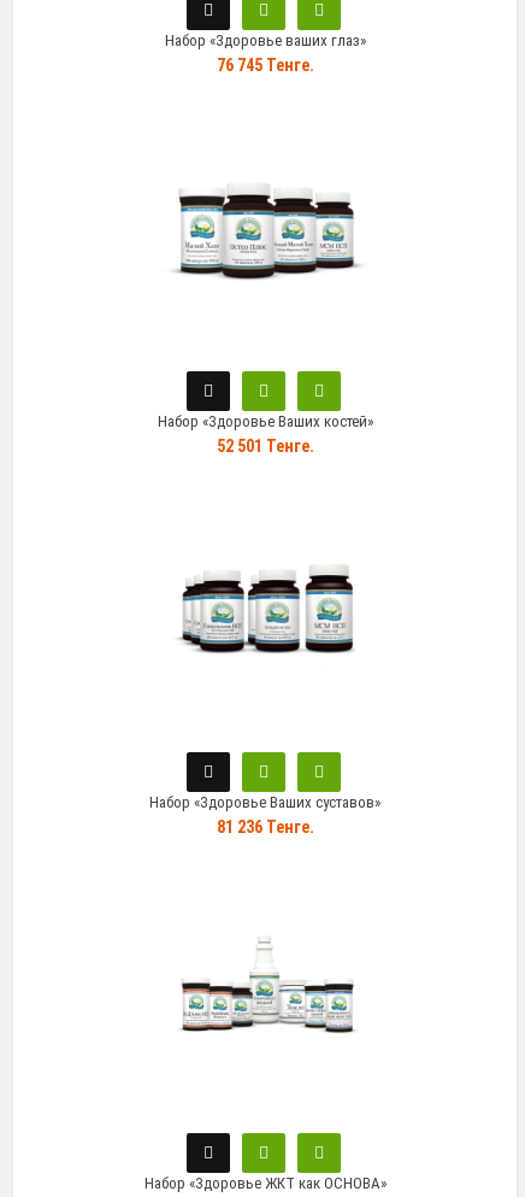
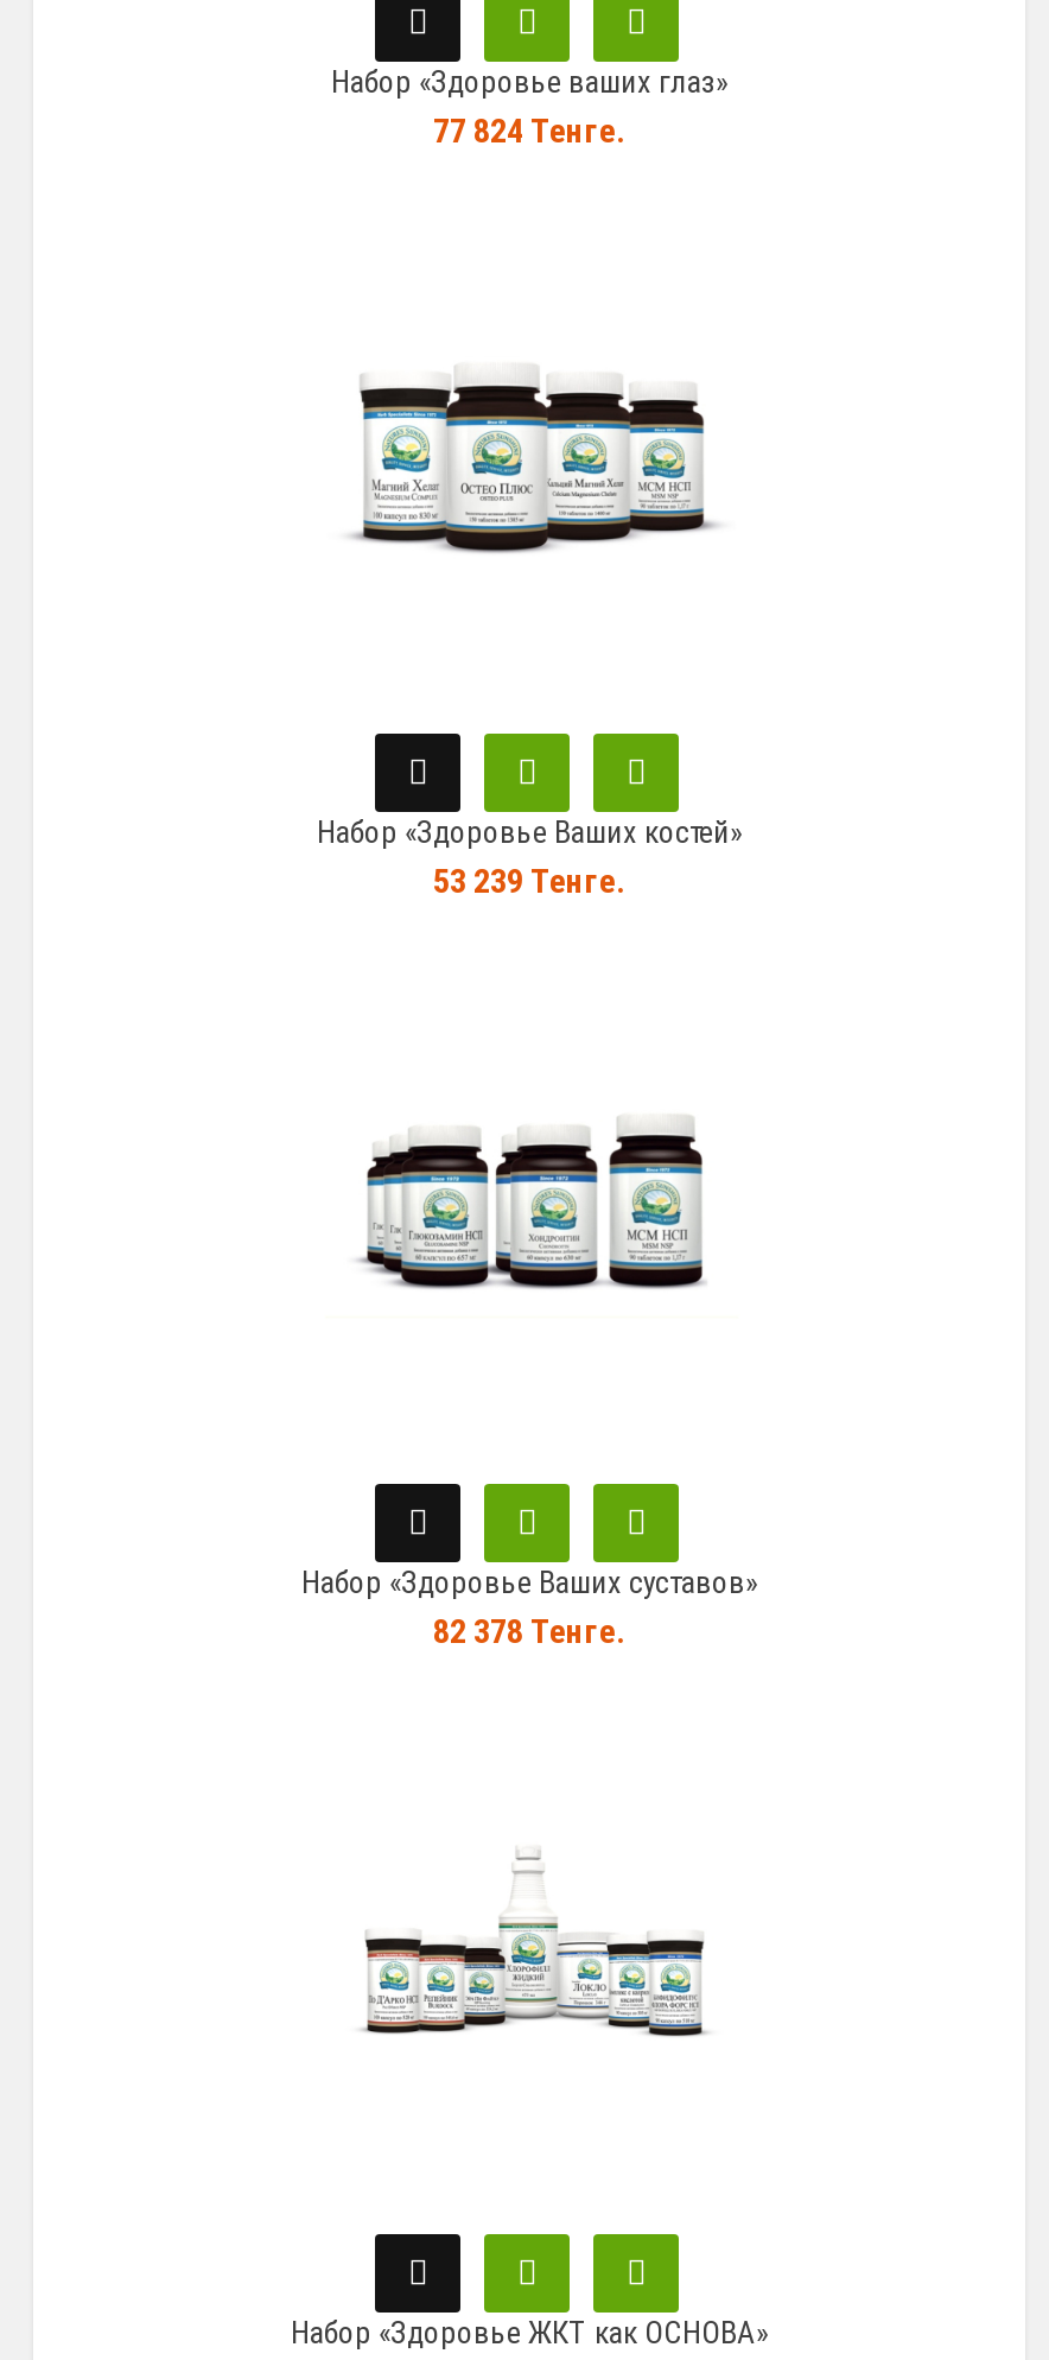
[216,55,314,75] 76 745 Тенге. -> [433,111,625,149] 77 824 Тенге.
[216,436,314,456] 52 501 Тенге. -> [433,862,625,900] 53 239 Тенге.
[216,817,314,836] 81 236 Тенге. -> [433,1612,625,1650] 82 378 Тенге.

